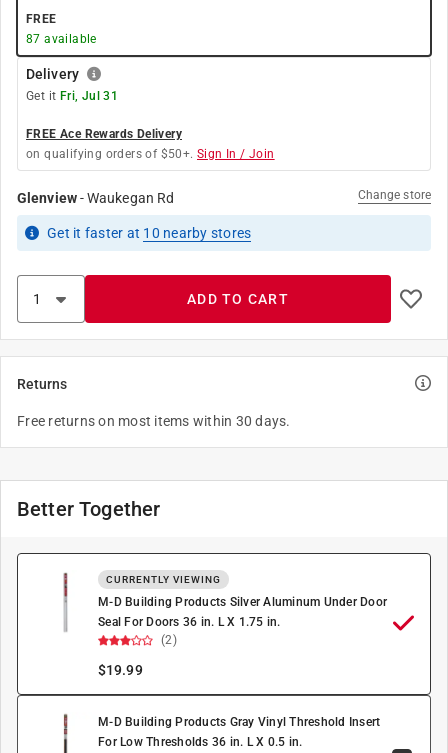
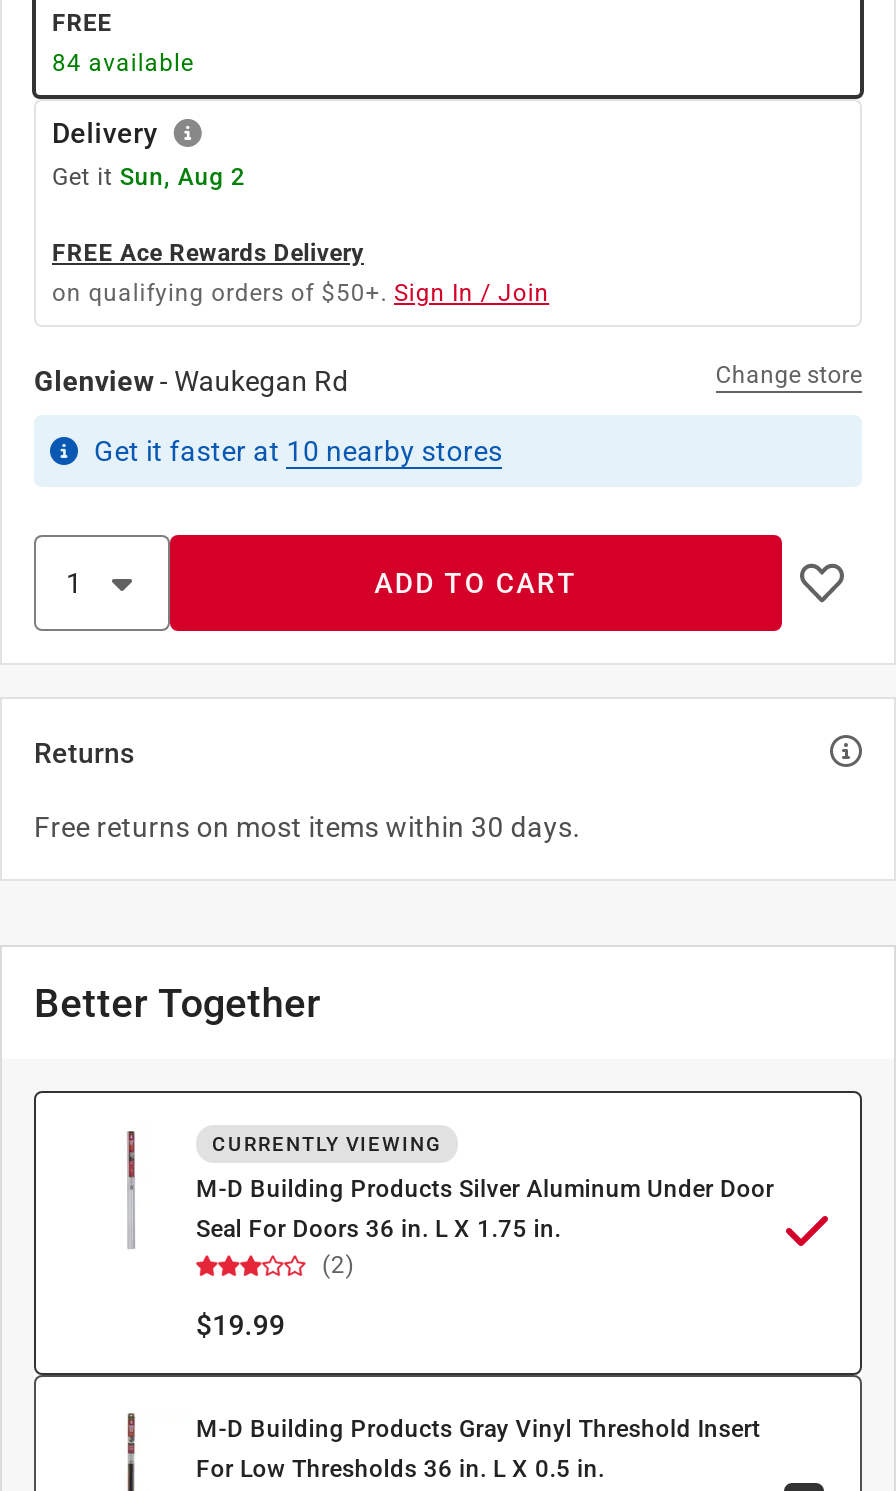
[26,32,97,46] 87 available -> [52,49,194,77] 84 available
[26,89,118,103] Get it Fri, Jul 31 -> [52,163,246,191] Get it Sun, Aug 2

